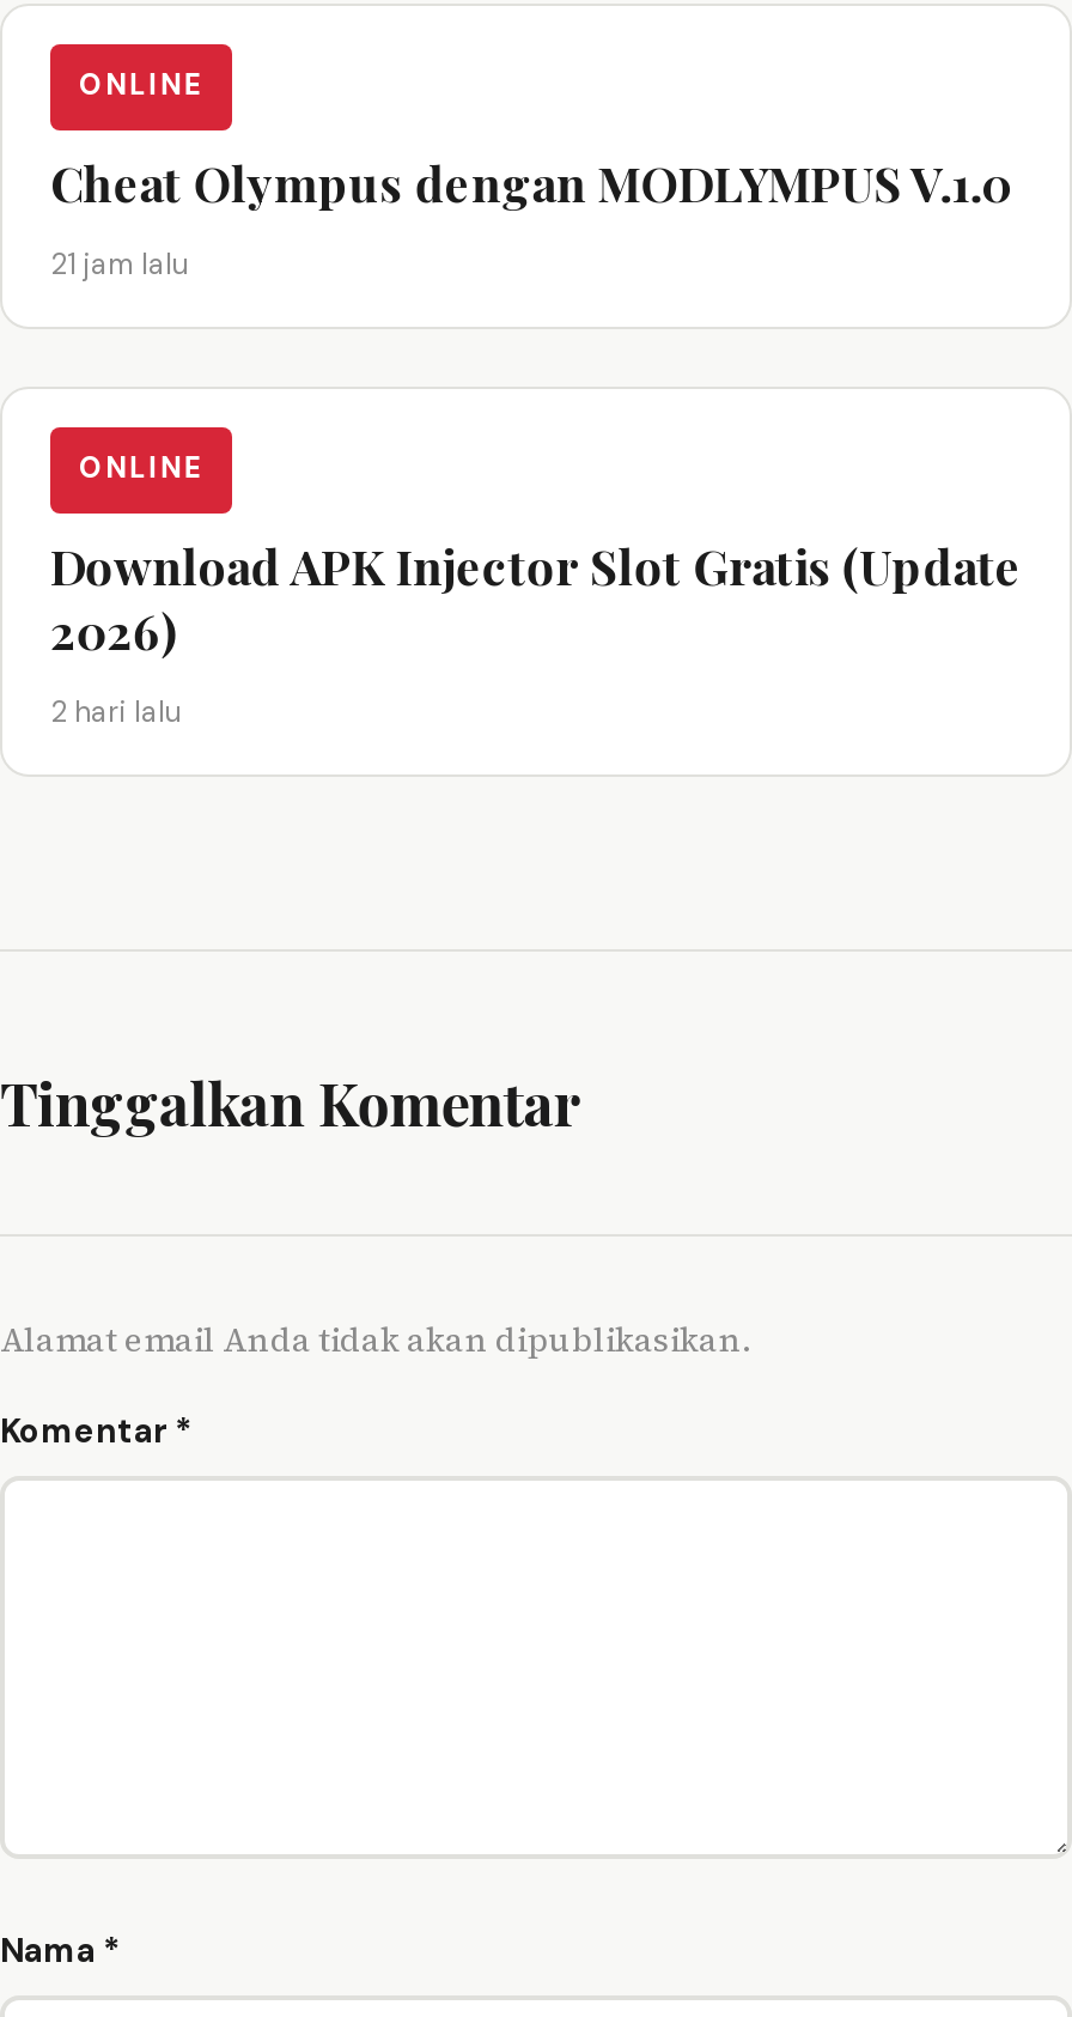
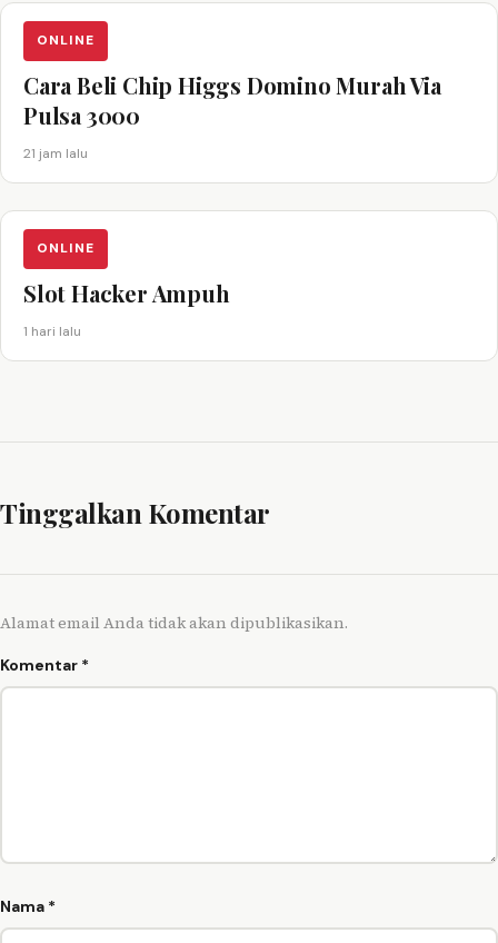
[50,149,1012,213] Cheat Olympus dengan MODLYMPUS V.1.0 -> [23,70,441,130] Cara Beli Chip Higgs Domino Murah Via | Pulsa 3000
moved [50,244,203,487] -> [23,144,94,257]: 21 jam lalu | ONLINE
[50,532,1021,661] Download APK Injector Slot Gratis (Update | 2026) -> [23,278,230,308] Slot Hacker Ampuh
[50,692,182,730] 2 hari lalu -> [23,322,81,340] 1 hari lalu

